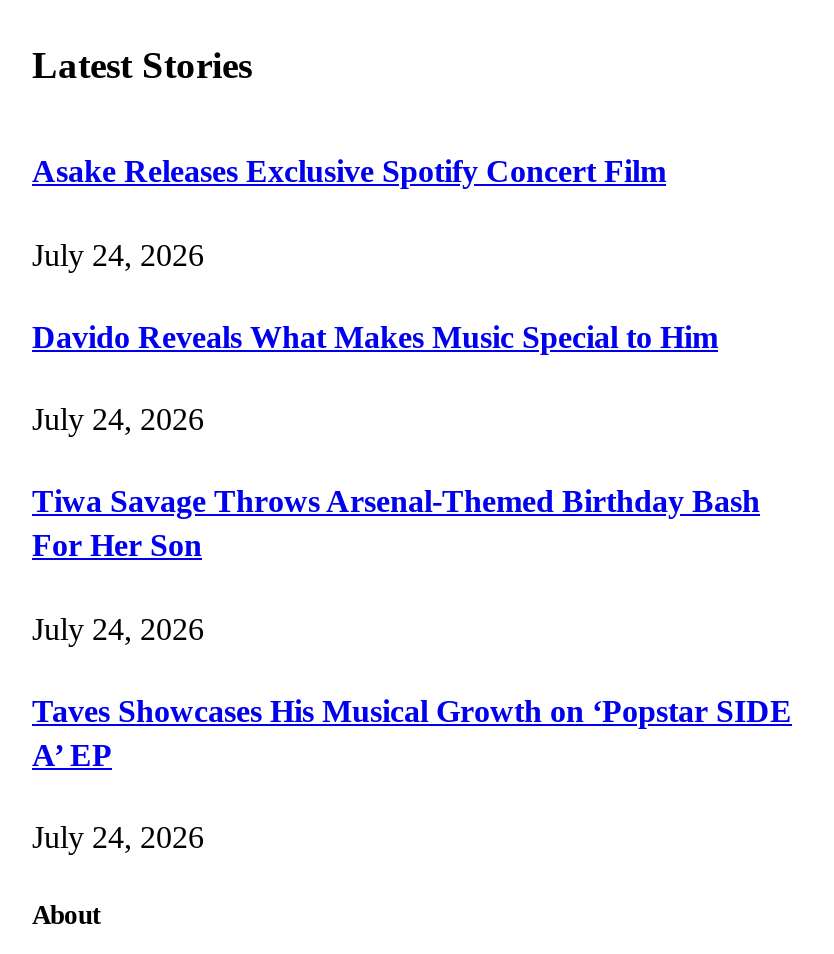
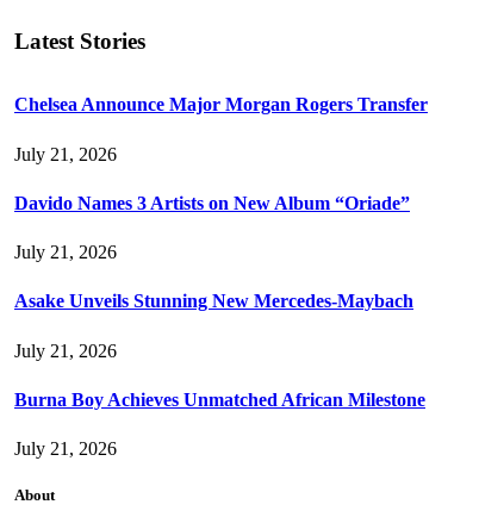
[32,155,666,189] Asake Releases Exclusive Spotify Concert Film -> [14,94,428,115] Chelsea Announce Major Morgan Rogers Transfer
[32,237,204,271] July 24, 2026 -> [14,144,117,164] July 21, 2026
[32,320,718,354] Davido Reveals What Makes Music Special to Him -> [14,193,410,213] Davido Names 3 Artists on New Album “Oriade”
[32,402,204,436] July 24, 2026 -> [14,242,117,262] July 21, 2026
[32,485,760,563] Tiwa Savage Throws Arsenal-Themed Birthday Bash | For Her Son -> [14,291,413,311] Asake Unveils Stunning New Mercedes-Maybach
[32,611,204,645] July 24, 2026 -> [14,340,117,360] July 21, 2026
[32,694,792,772] Taves Showcases His Musical Growth on ‘Popstar SIDE | A’ EP -> [14,389,425,410] Burna Boy Achieves Unmatched African Milestone
[32,820,204,854] July 24, 2026 -> [14,439,117,459] July 21, 2026

